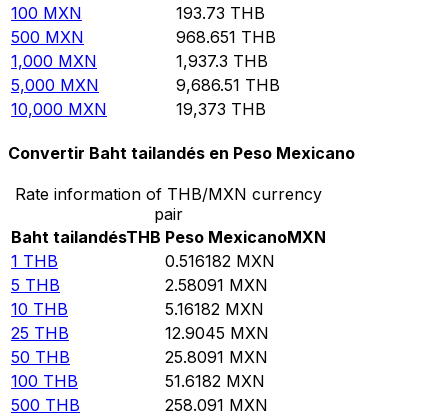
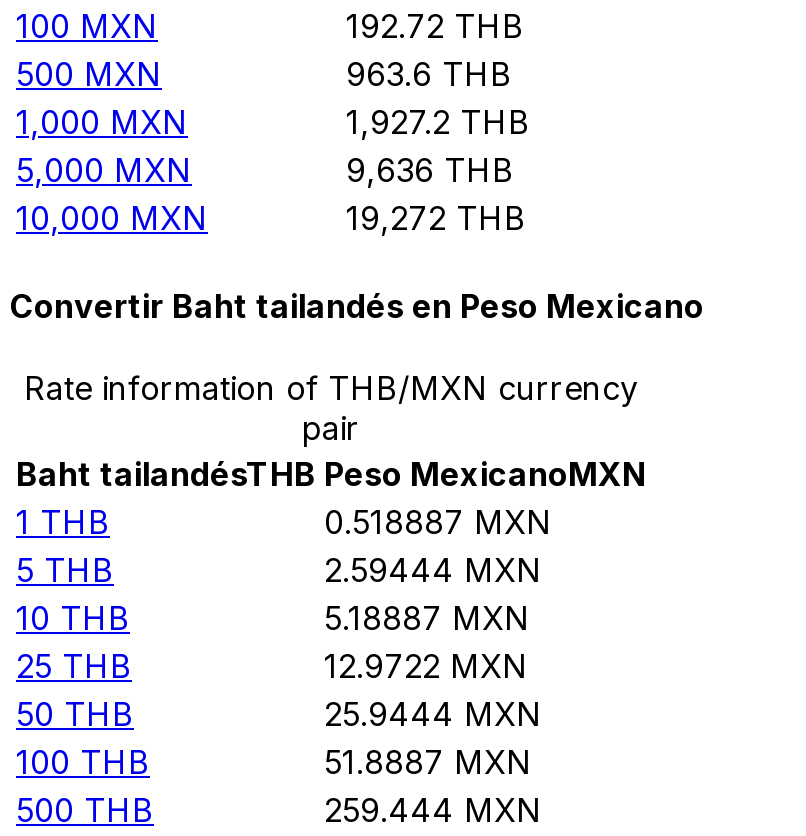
[176,3,265,23] 193.73 THB -> [346,6,524,46] 192.72 THB
[176,27,276,47] 968.651 THB -> [346,54,512,94] 963.6 THB
[176,51,268,71] 1,937.3 THB -> [346,102,530,142] 1,927.2 THB
[176,75,280,95] 9,686.51 THB -> [346,150,514,190] 9,636 THB
[176,99,266,119] 19,373 THB -> [346,198,526,238] 19,272 THB
[165,251,275,271] 0.516182 MXN -> [324,503,552,543] 0.518887 MXN
[165,275,268,295] 2.58091 MXN -> [324,551,542,591] 2.59444 MXN
[165,299,264,319] 5.16182 MXN -> [324,599,530,639] 5.18887 MXN
[165,323,269,343] 12.9045 MXN -> [324,647,528,687] 12.9722 MXN
[165,347,268,367] 25.8091 MXN -> [324,695,542,735] 25.9444 MXN
[165,371,265,391] 51.6182 MXN -> [324,743,532,783] 51.8887 MXN
[165,395,268,415] 258.091 MXN -> [324,791,542,831] 259.444 MXN

